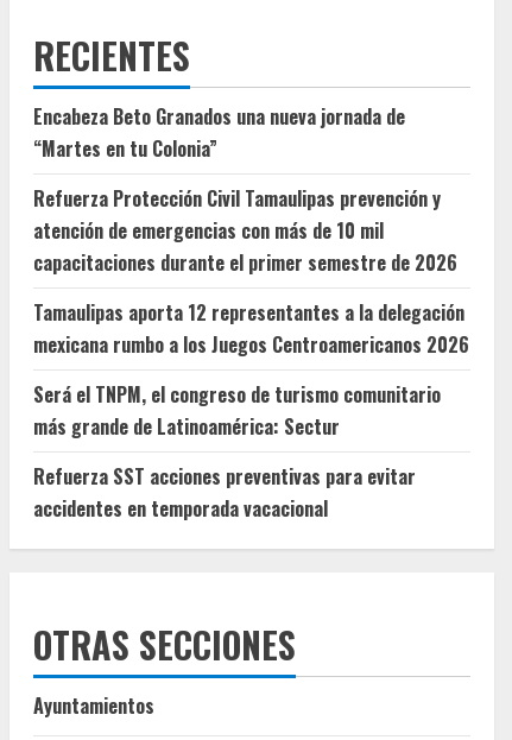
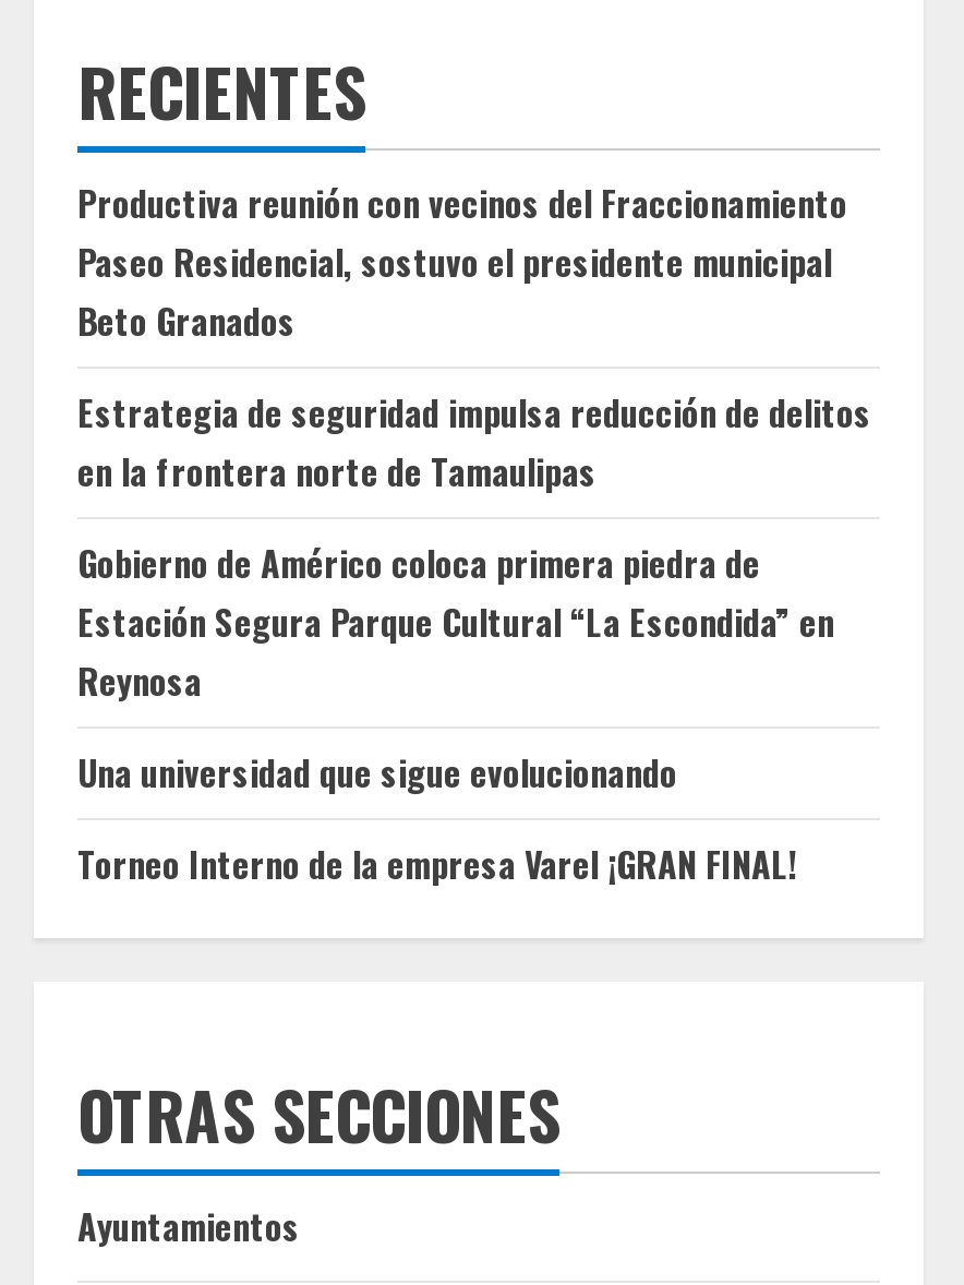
[33,102,405,163] Encabeza Beto Granados una nueva jornada de | “Martes en tu Colonia” -> [77,177,847,347] Productiva reunión con vecinos del Fraccionamiento | Paseo Residencial, sostuvo el presidente municipal | Beto Granados
[33,184,457,277] Refuerza Protección Civil Tamaulipas prevención y | atención de emergencias con más de 10 mil | capacitaciones durante el primer semestre de 2026 -> [77,386,871,497] Estrategia de seguridad impulsa reducción de delitos | en la frontera norte de Tamaulipas
[33,298,469,359] Tamaulipas aporta 12 representantes a la delegación | mexicana rumbo a los Juegos Centroamericanos 2026 -> [77,537,834,707] Gobierno de Américo coloca primera piedra de | Estación Segura Parque Cultural “La Escondida” en | Reynosa
[33,380,441,441] Será el TNPM, el congreso de turismo comunitario | más grande de Latinoamérica: Sectur -> [77,746,677,798] Una universidad que sigue evolucionando
[33,462,416,523] Refuerza SST acciones preventivas para evitar | accidentes en temporada vacacional -> [77,838,797,890] Torneo Interno de la empresa Varel ¡GRAN FINAL!

